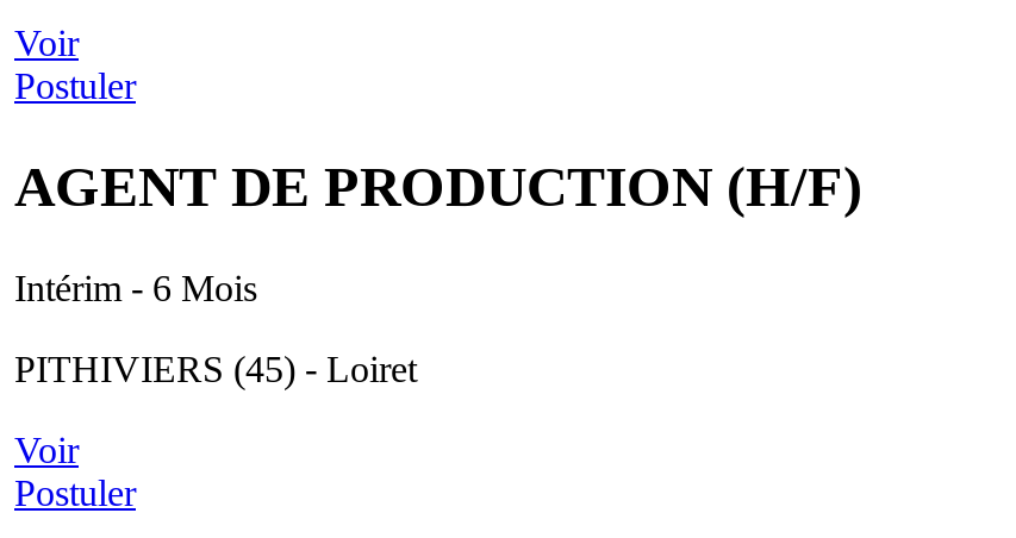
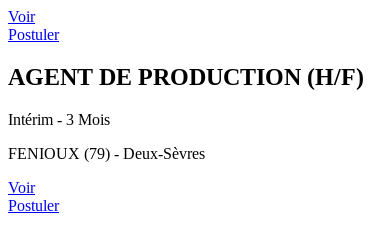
[14,268,257,308] Intérim - 6 Mois -> [8,111,110,128] Intérim - 3 Mois
[14,349,417,389] PITHIVIERS (45) - Loiret -> [8,145,205,162] FENIOUX (79) - Deux-Sèvres

